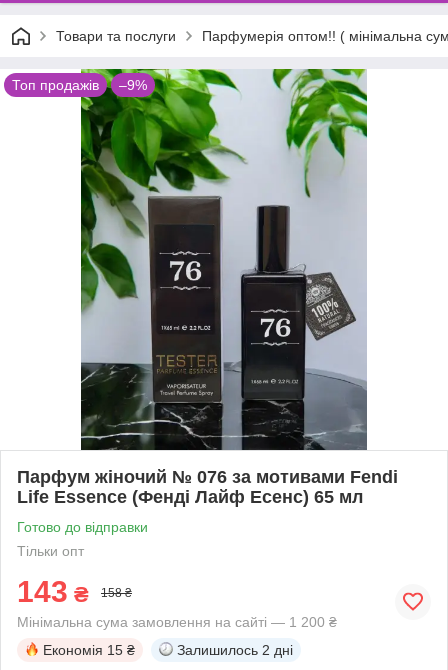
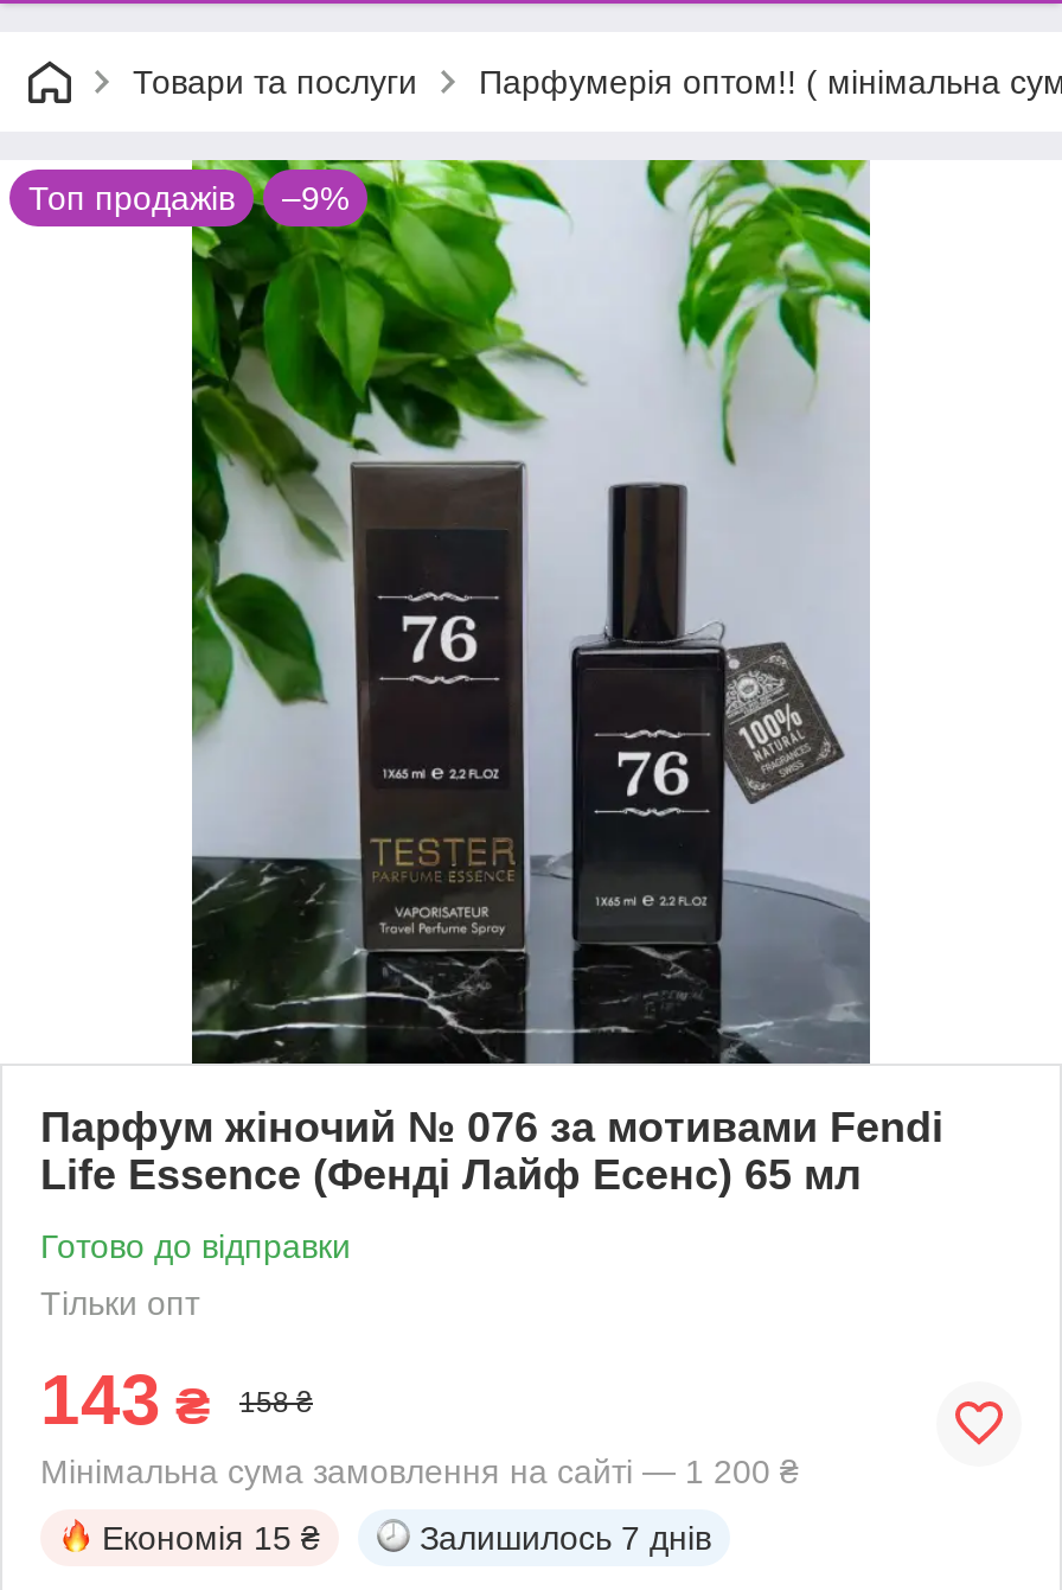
[177,642,293,658] Залишилось 2 дні -> [420,1518,711,1556] Залишилось 7 днів

